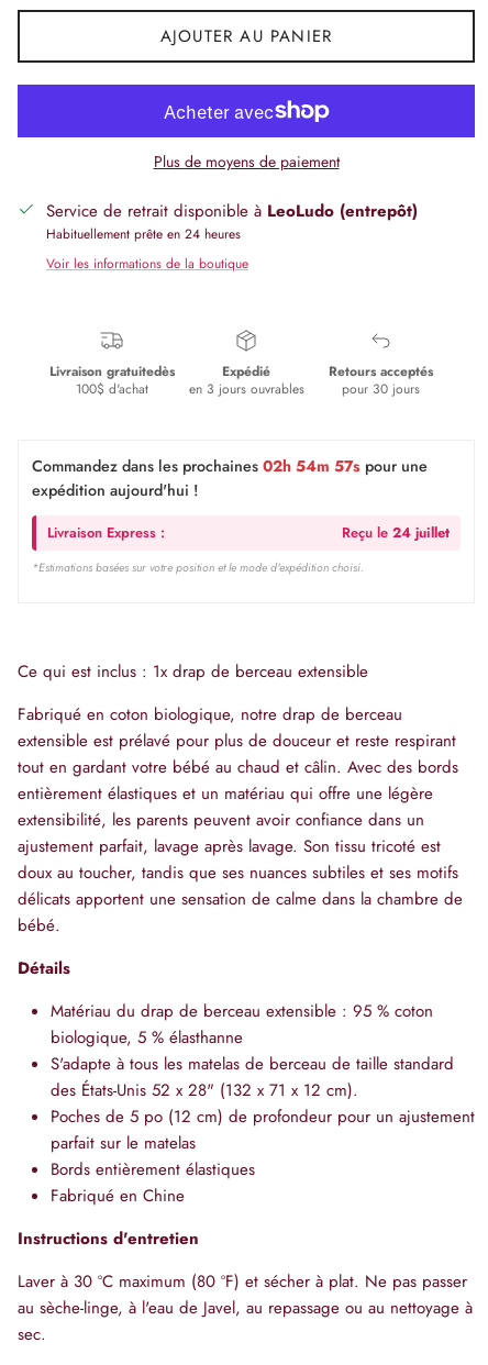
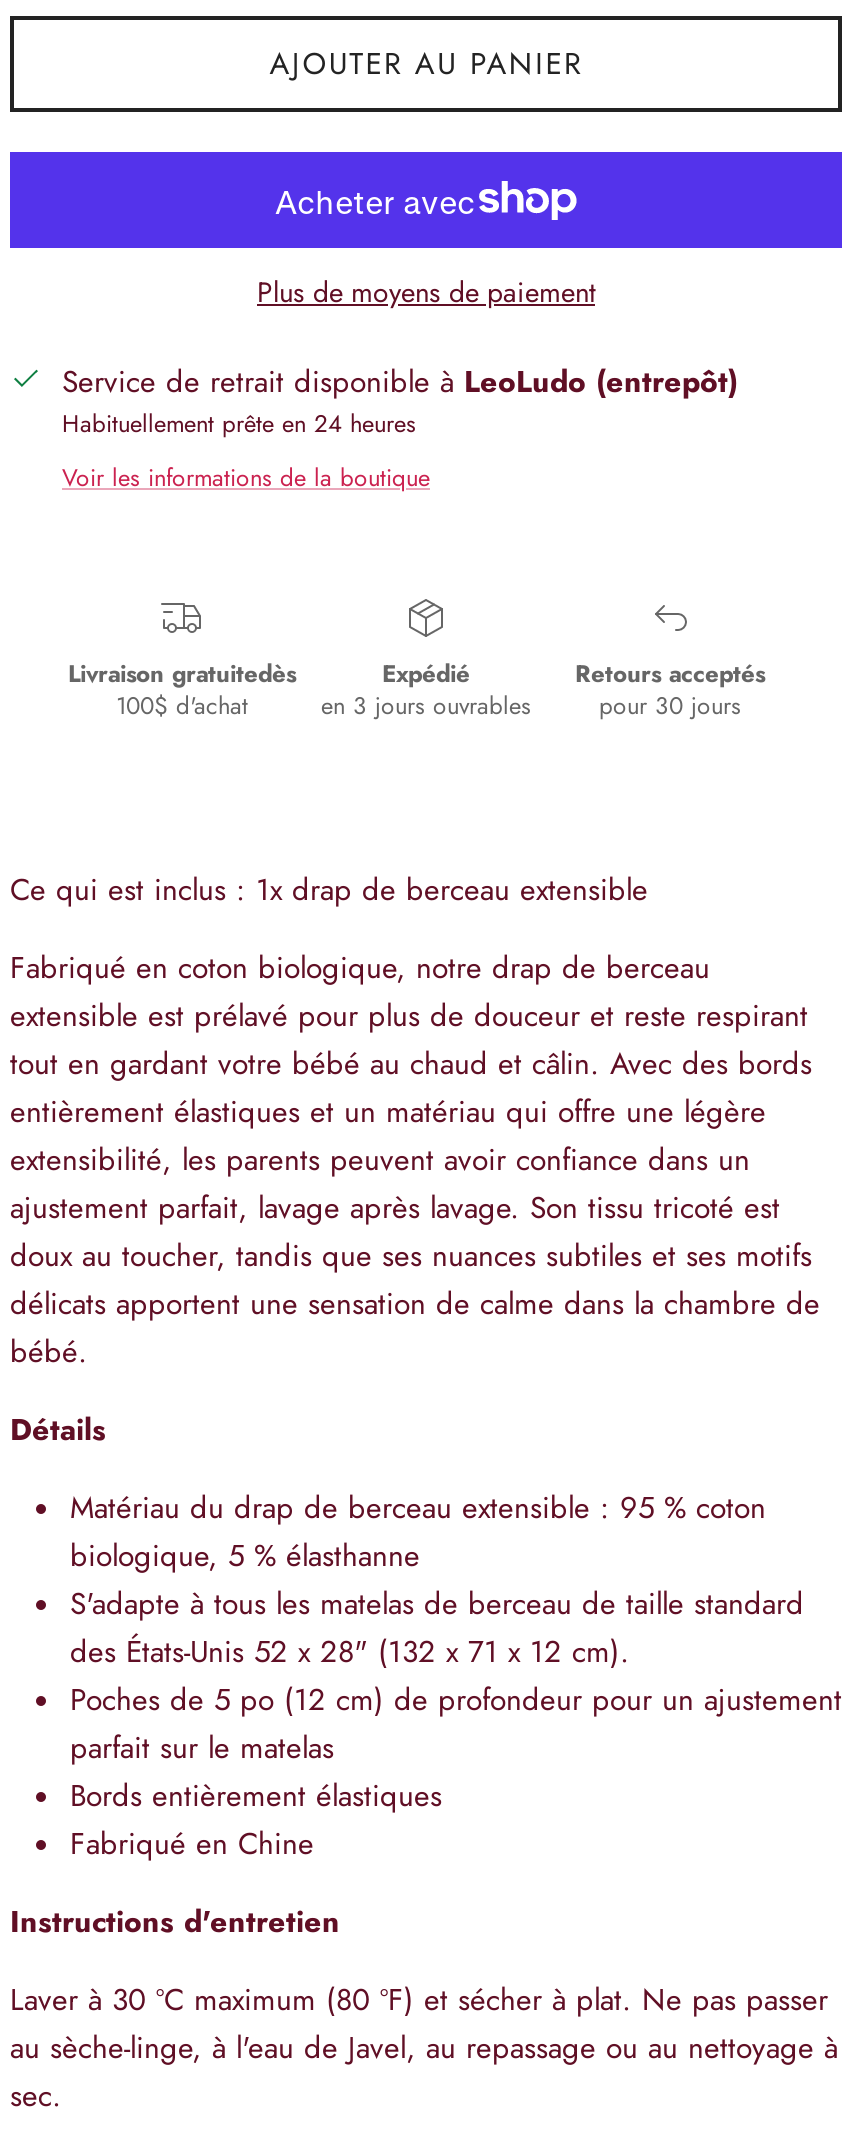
[32,456,450,576] Commandez dans les prochaines 02h 54m 57s pour une | expédition aujourd'hui ! | Livraison Express : | Reçu le 24 juillet | *Estimations basées sur votre position et le mode d'expédition choisi. -> none

